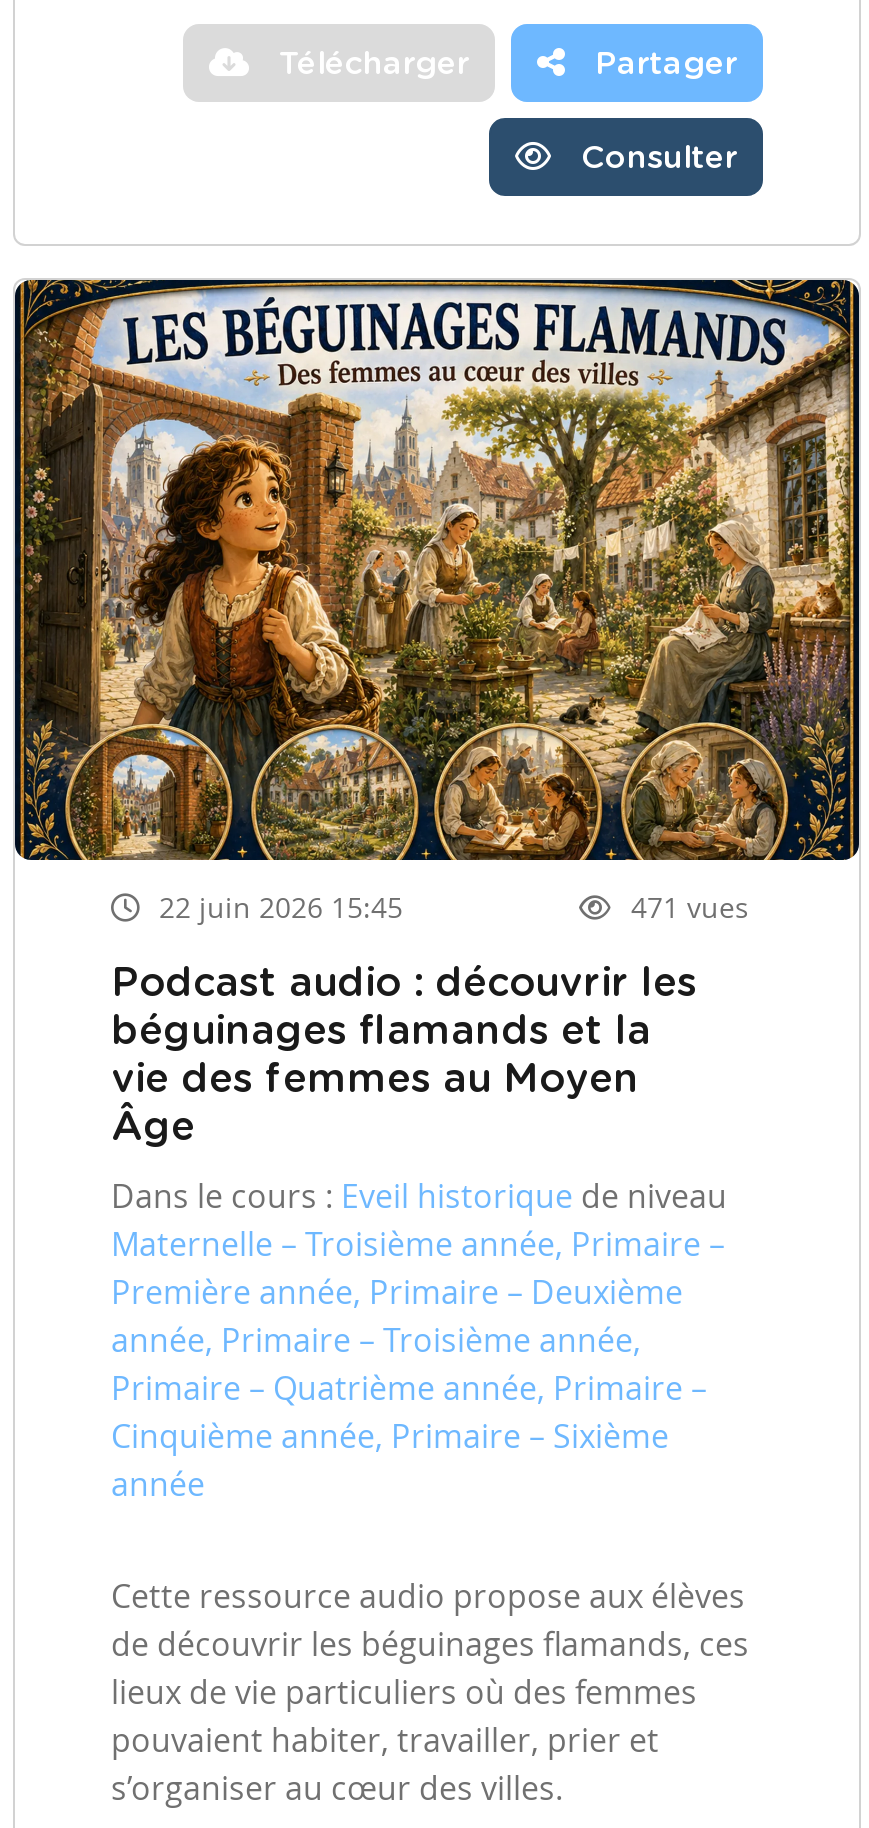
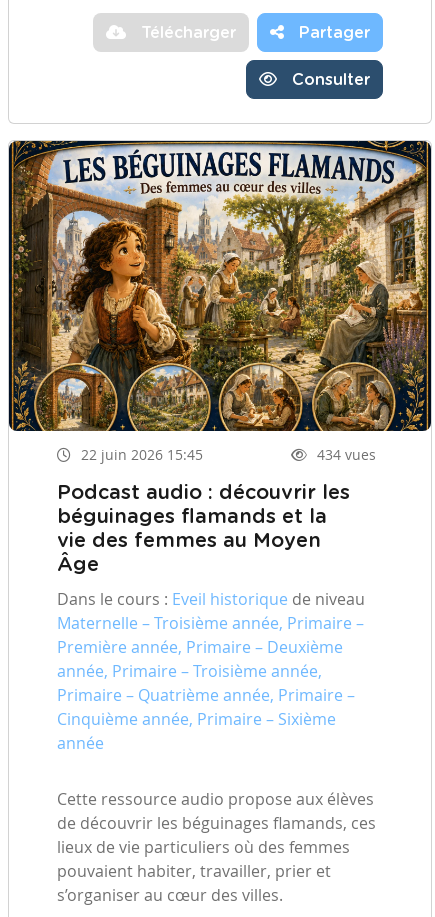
[631,889,749,927] 471 vues -> [317,445,376,464] 434 vues

